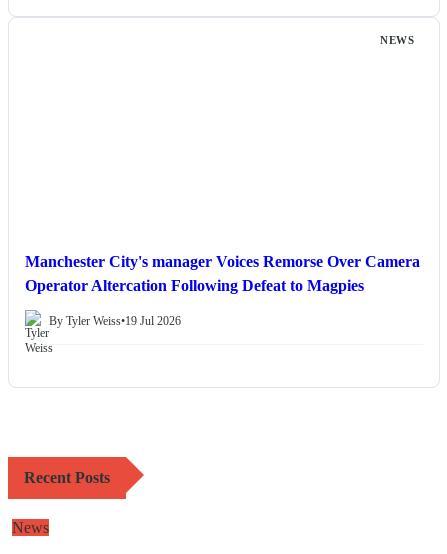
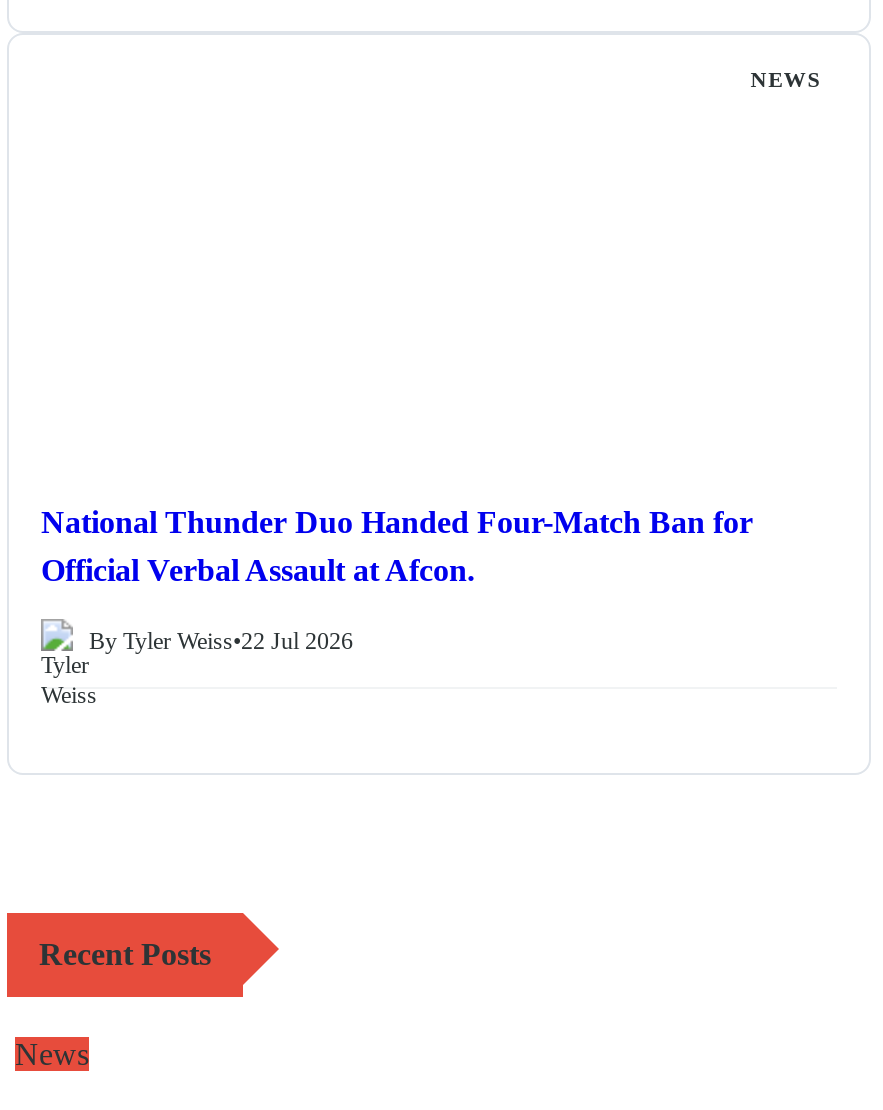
[25,252,420,293] Manchester City's manager Voices Remorse Over Camera | Operator Altercation Following Defeat to Magpies -> [41,504,753,586] National Thunder Duo Handed Four-Match Ban for | Official Verbal Assault at Afcon.
[49,314,181,328] By Tyler Weiss•19 Jul 2026 -> [89,627,353,655] By Tyler Weiss•22 Jul 2026

